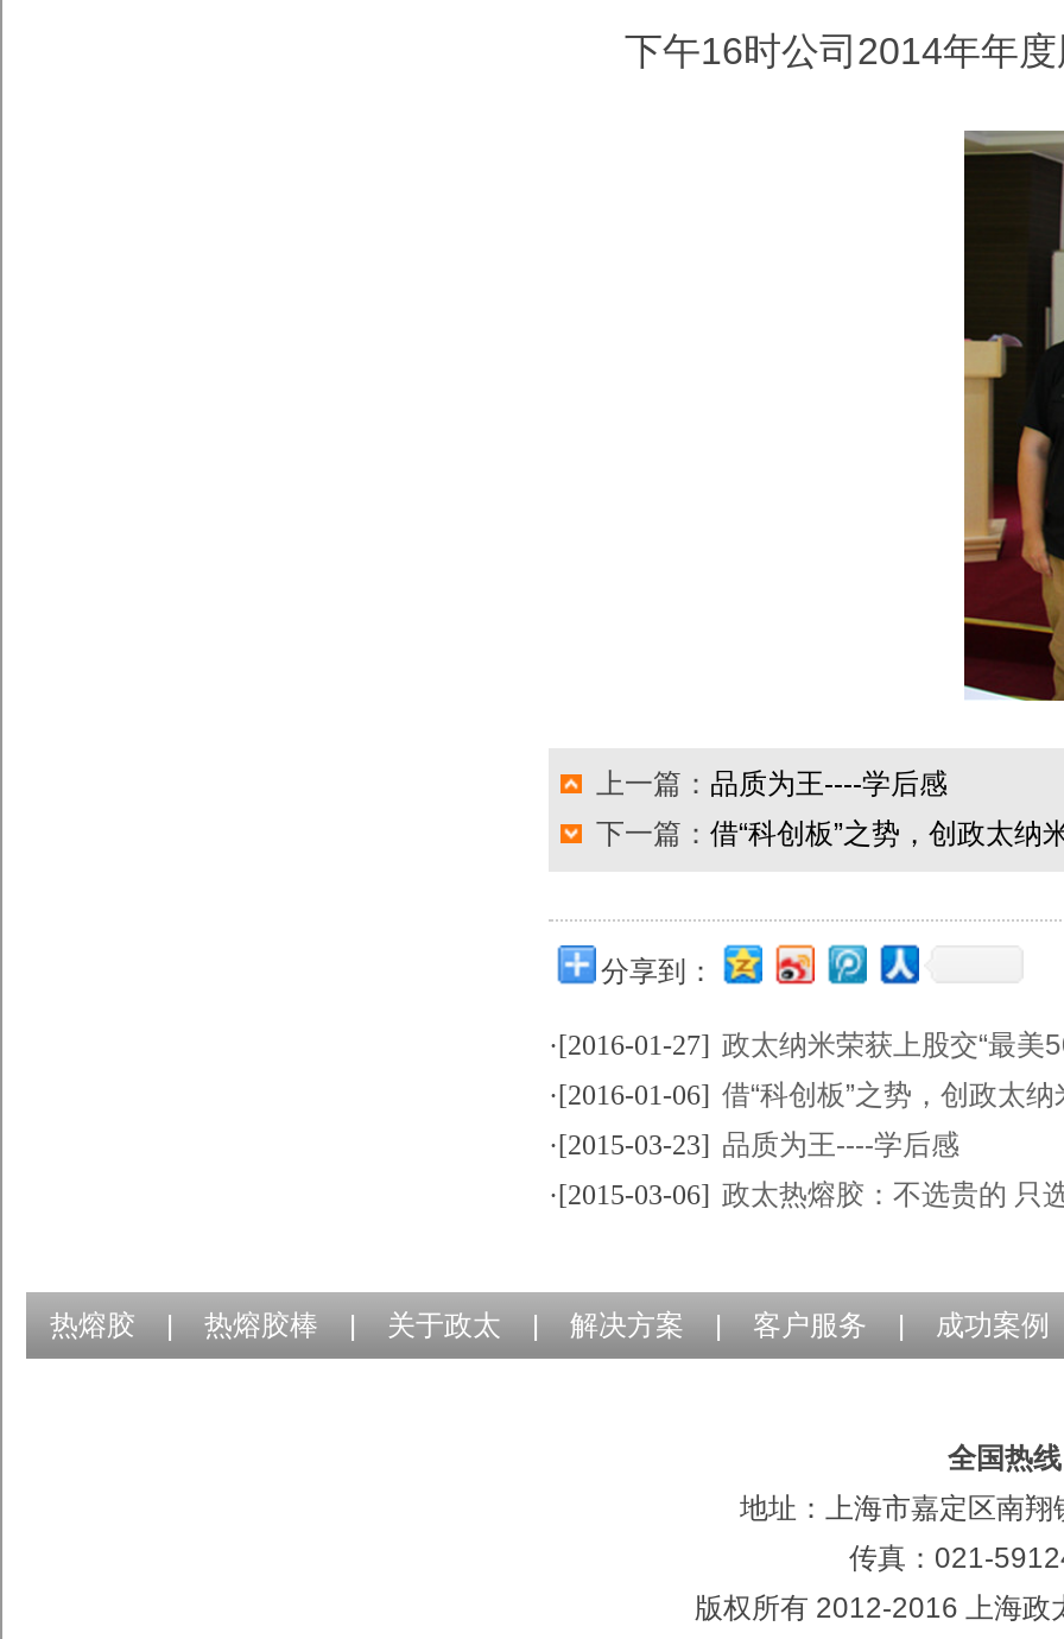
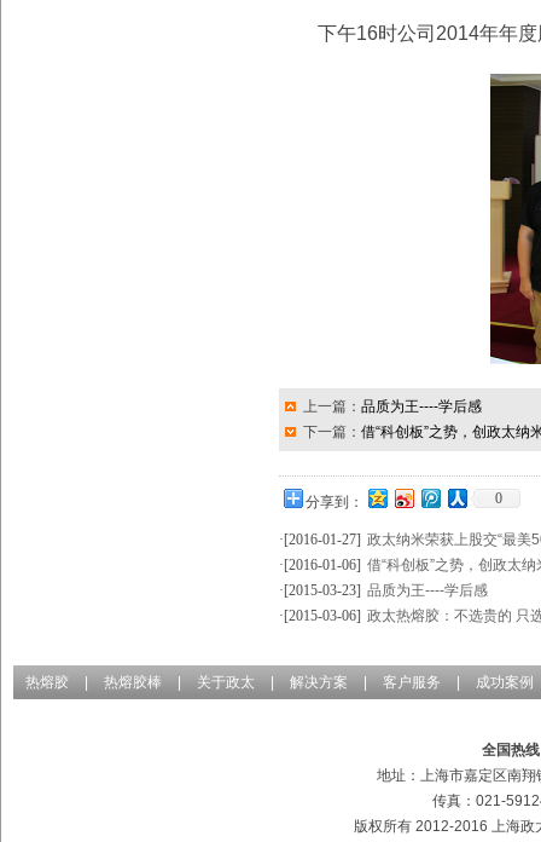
none -> [495,490,502,507] 0

